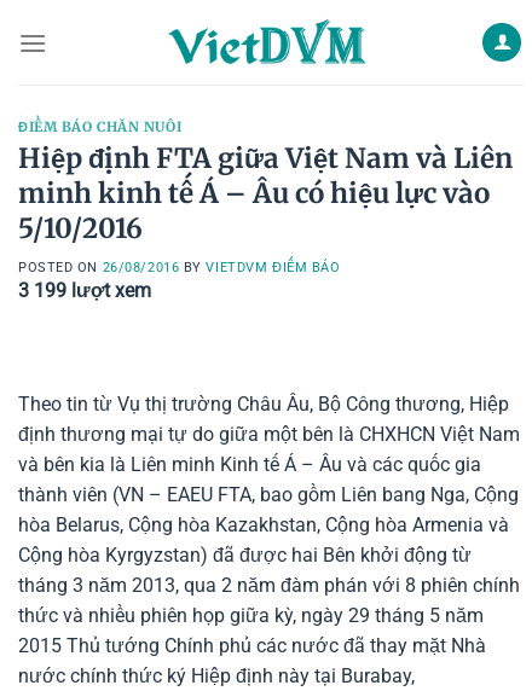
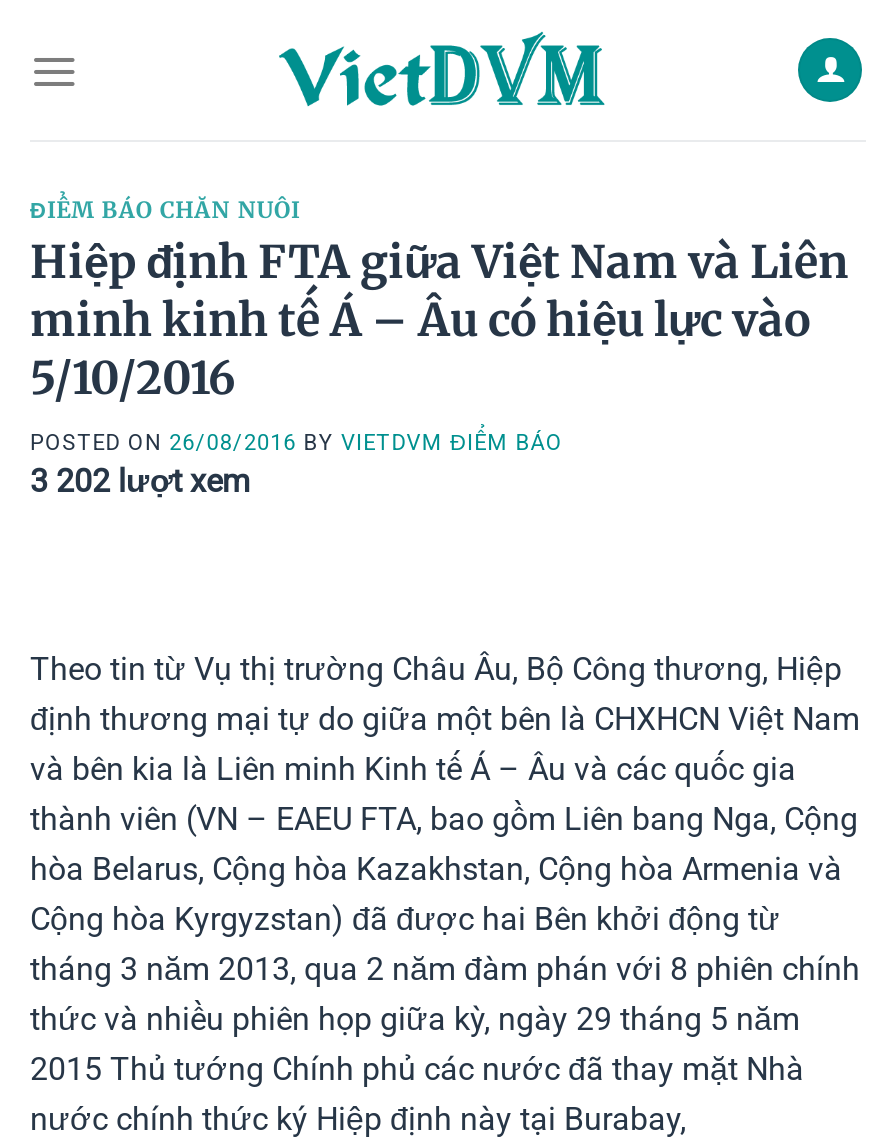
[18,279,151,302] 3 199 lượt xem -> [30,462,250,500] 3 202 lượt xem

